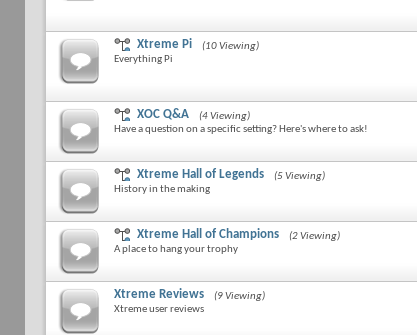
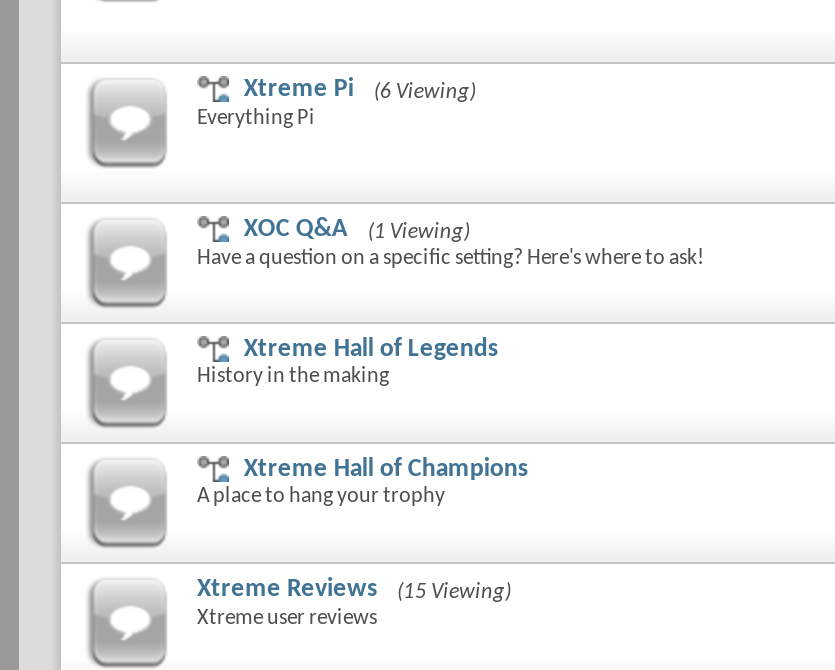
[137,38,259,52] Xtreme Pi (10 Viewing) -> [244,76,476,104] Xtreme Pi (6 Viewing)
[137,108,250,122] XOC Q&A (4 Viewing) -> [244,216,470,244] XOC Q&A (1 Viewing)
[274,171,325,182] (5 Viewing) -> none
[289,231,340,242] (2 Viewing) -> none
[114,288,265,302] Xtreme Reviews (9 Viewing) -> [197,576,511,604] Xtreme Reviews (15 Viewing)

